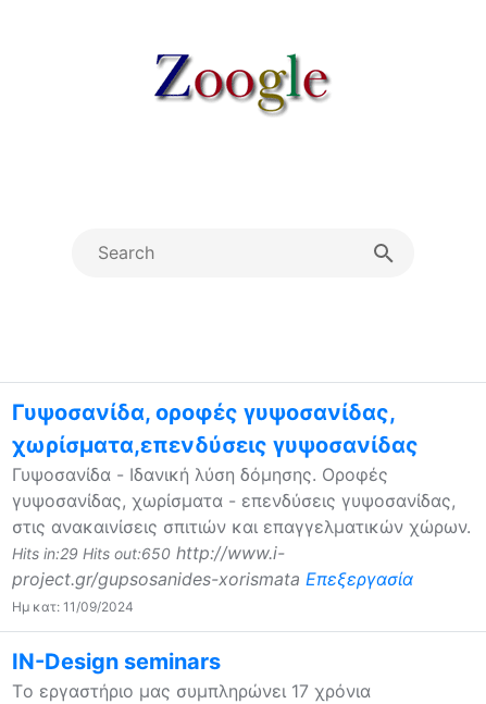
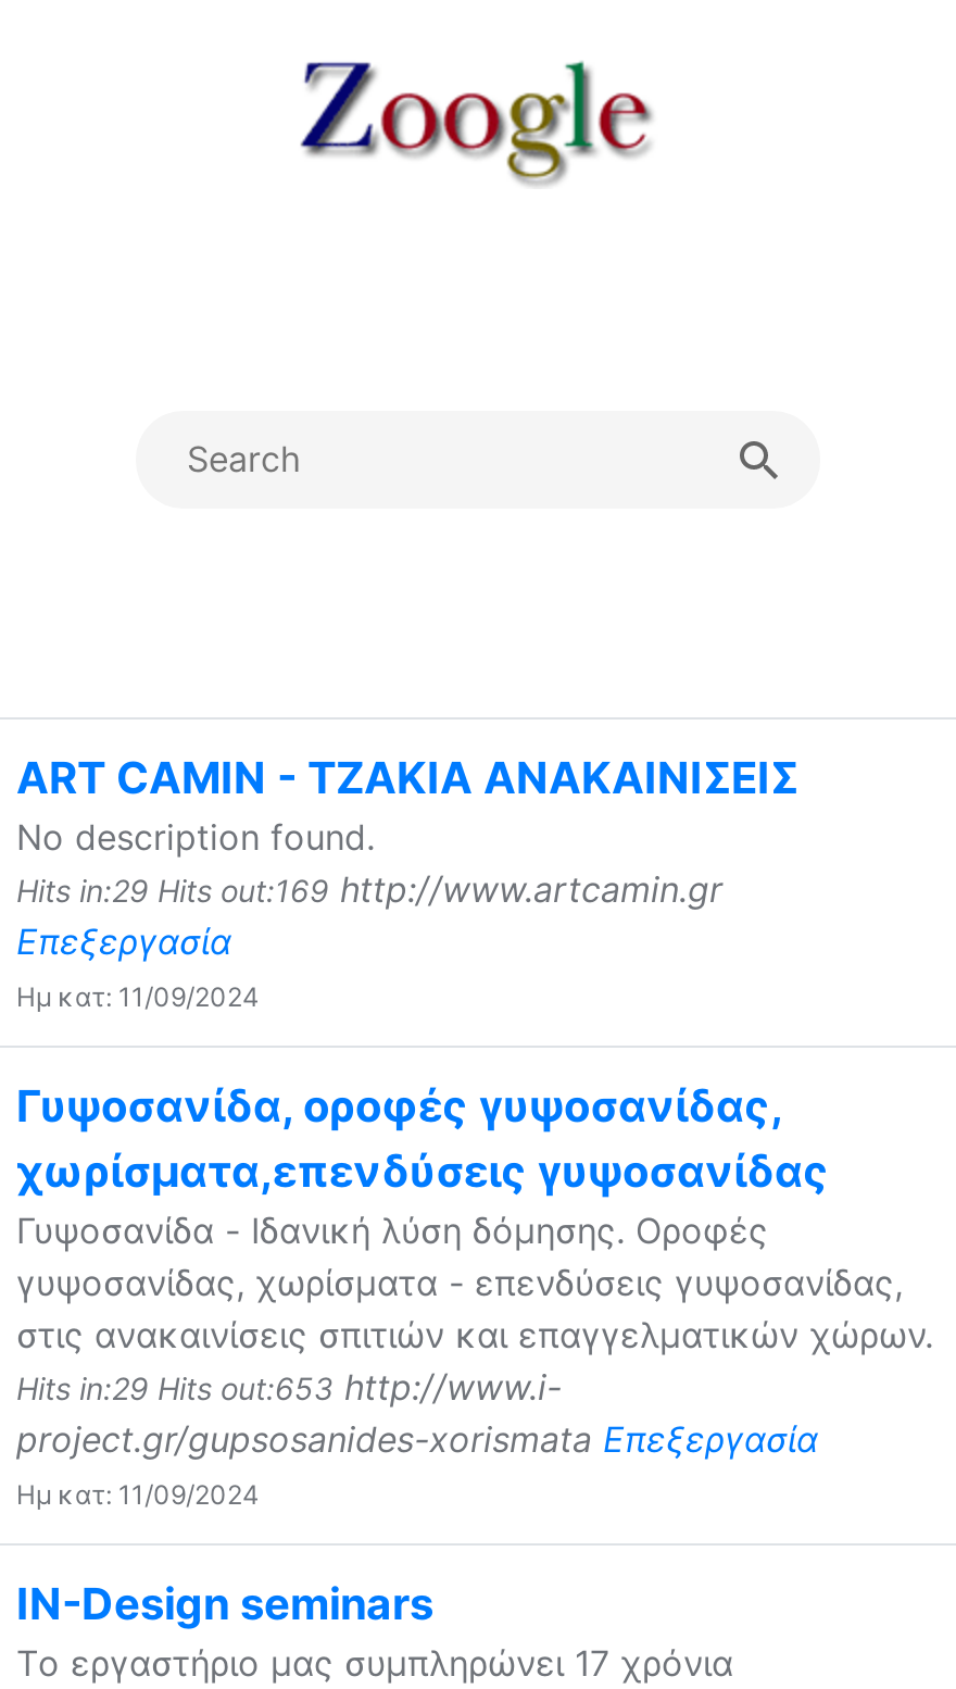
none -> [16,752,798,1013] ART CAMIN - ΤΖΑΚΙΑ ΑΝΑΚΑΙΝΙΣΕΙΣ | No description found. | Hits in:29 Hits out:169 http://www.artcamin.gr | Επεξεργασία | Ημ κατ: 11/09/2024
[12,542,285,563] Hits in:29 Hits out:650 http://www.i- -> [16,1365,562,1408] Hits in:29 Hits out:653 http://www.i-

